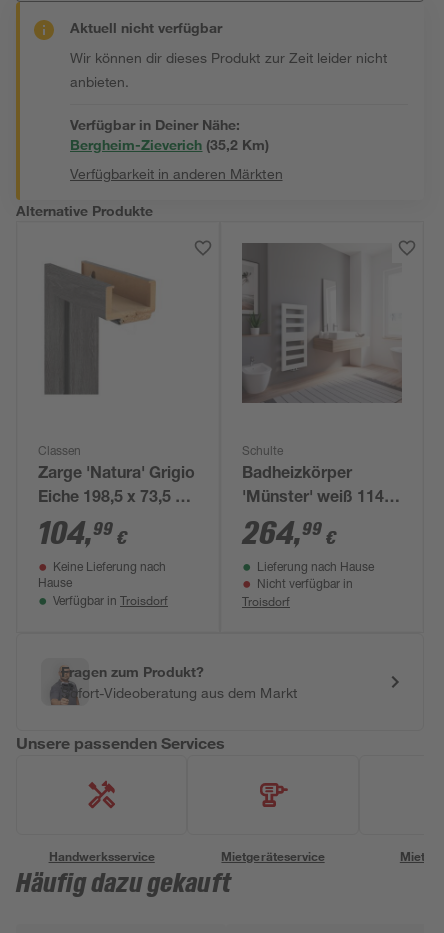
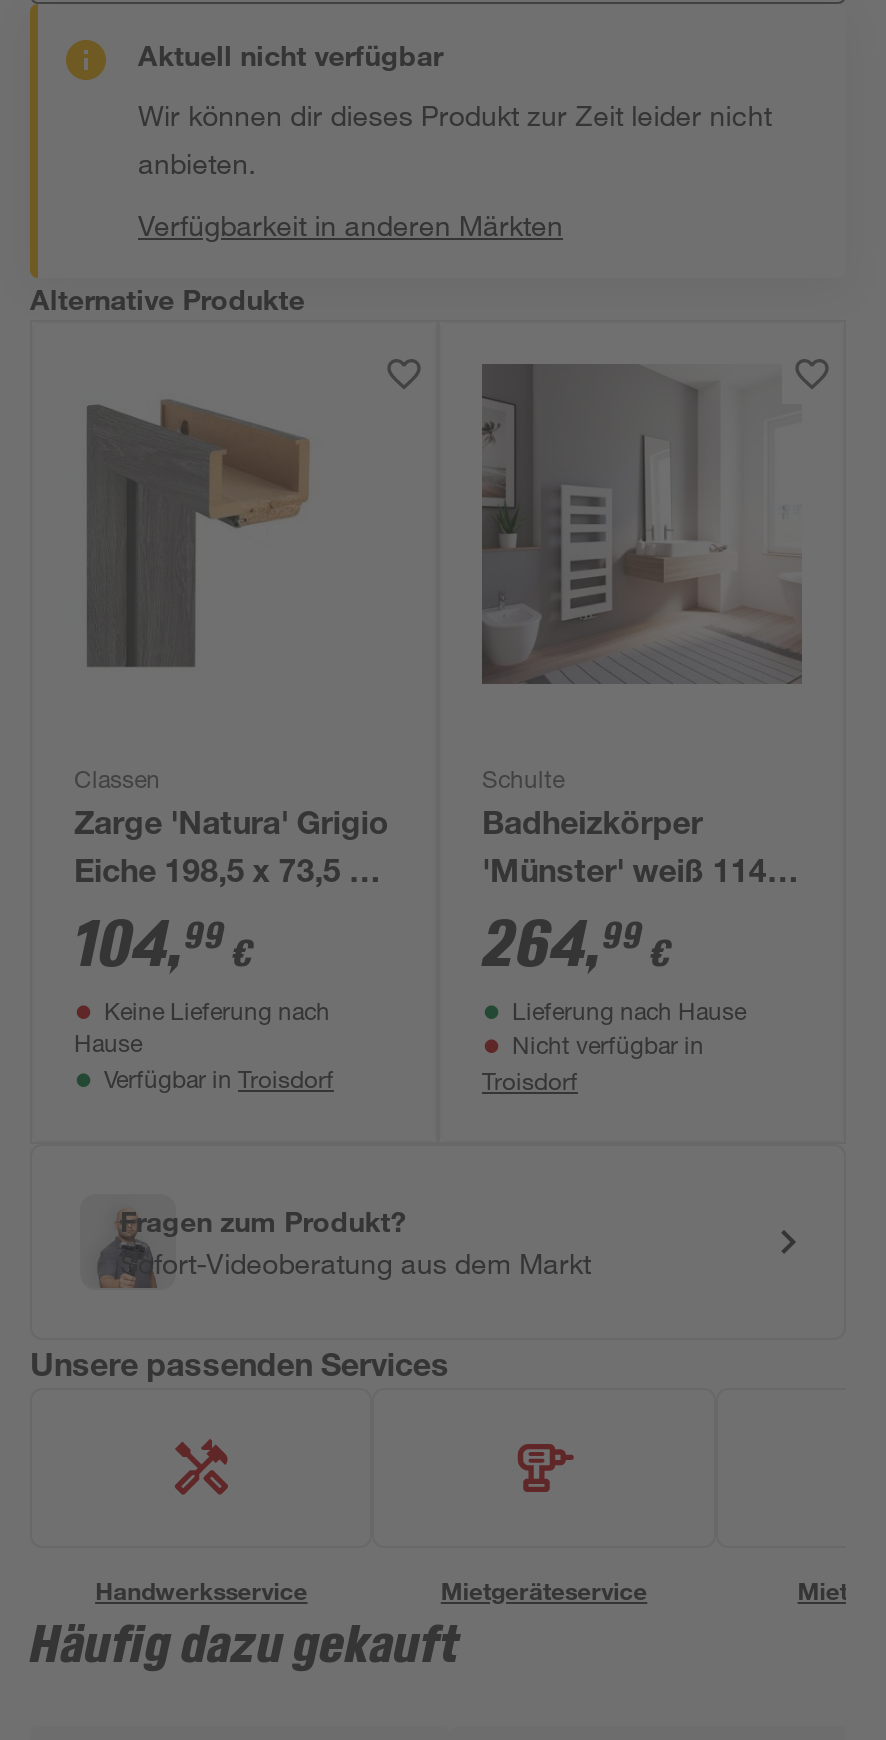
[70,116,269,153] Verfügbar in Deiner Nähe: | Bergheim-Zieverich (35,2 Km) -> none

